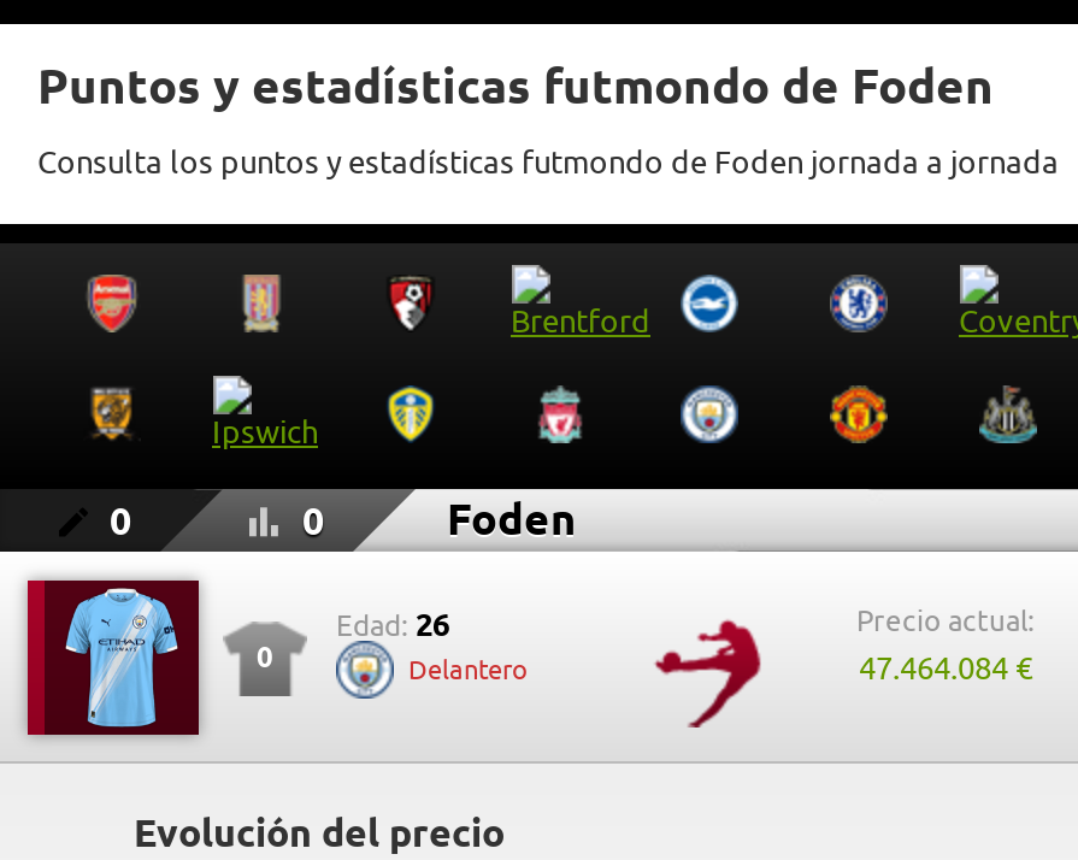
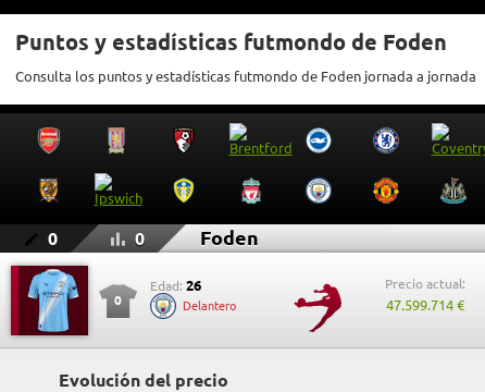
[859,650,1032,684] 47.464.084 € -> [386,297,464,313] 47.599.714 €

